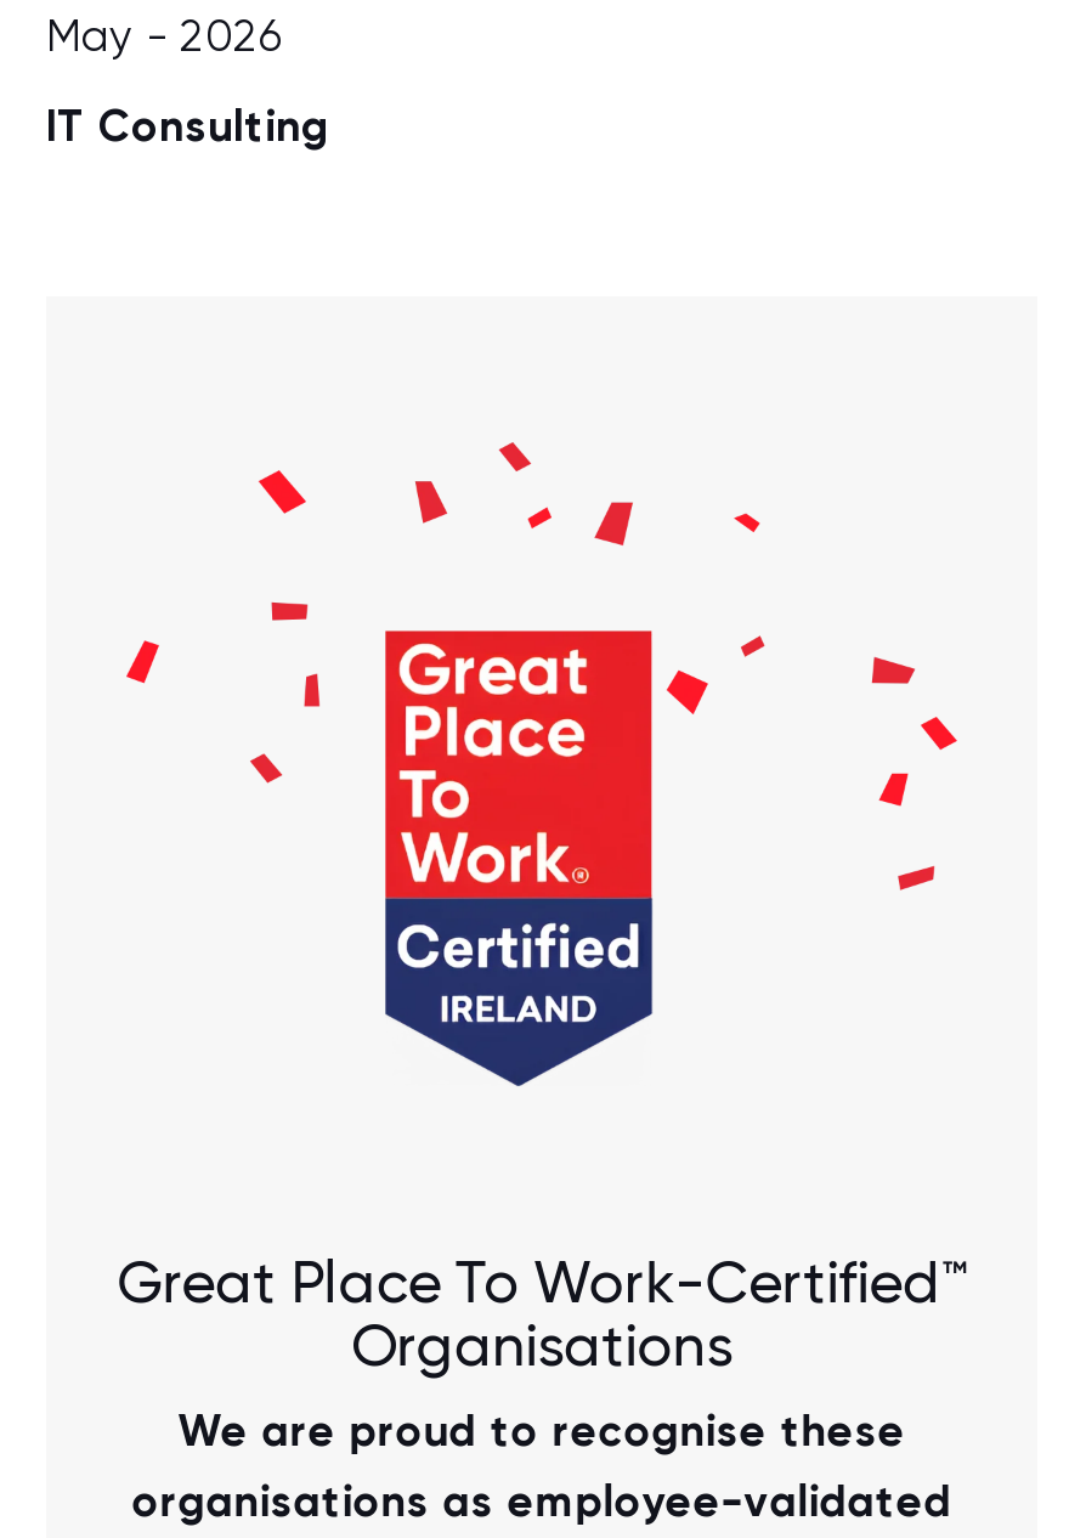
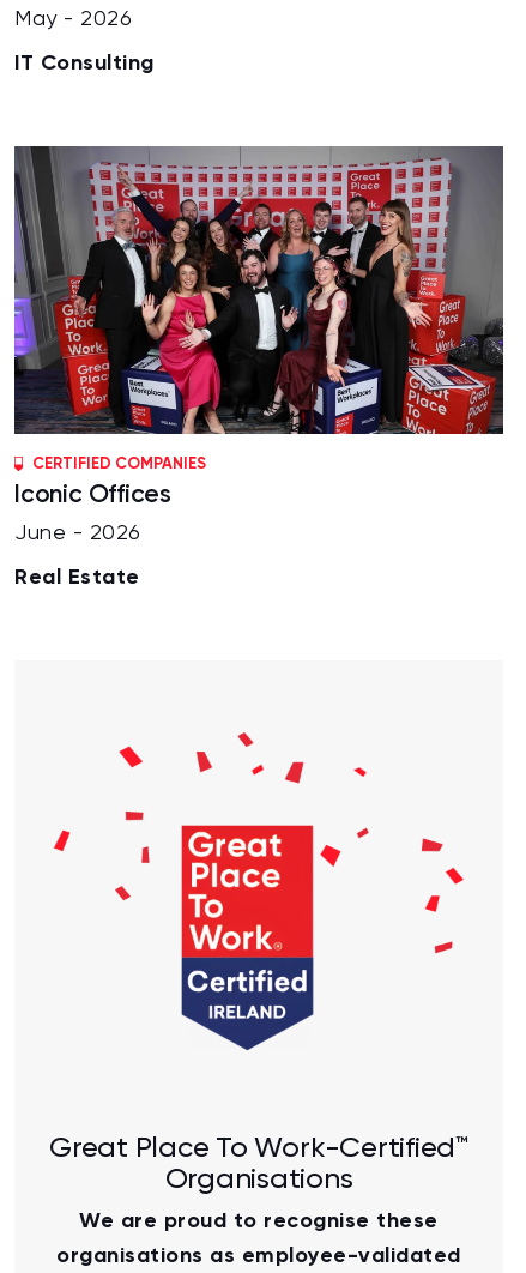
none -> [13,145,504,590] [image] | CERTIFIED COMPANIES | Iconic Offices | June - 2026 | Real Estate

